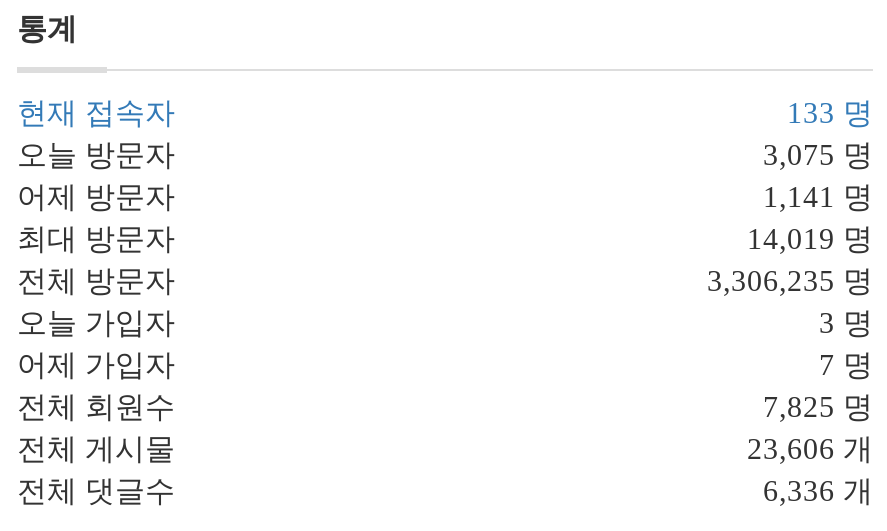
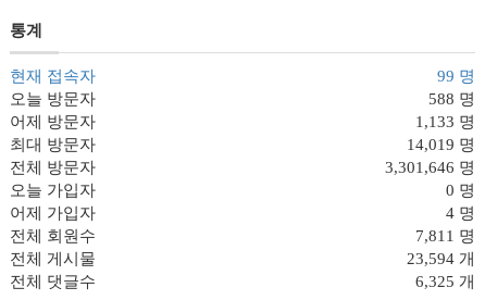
[787,97,873,129] 133 명 -> [437,67,475,85] 99 명
[763,139,873,171] 3,075 명 -> [428,90,475,108] 588 명
[763,181,873,213] 1,141 명 -> [415,113,475,130] 1,133 명
[707,265,873,297] 3,306,235 명 -> [385,159,475,176] 3,301,646 명
[819,307,873,339] 3 명 -> [446,182,475,199] 0 명
[819,349,873,381] 7 명 -> [446,204,475,222] 4 명
[763,391,873,423] 7,825 명 -> [415,227,475,245] 7,811 명
[747,433,873,465] 23,606 개 -> [407,250,475,267] 23,594 개
[763,475,873,507] 6,336 개 -> [415,273,475,290] 6,325 개

